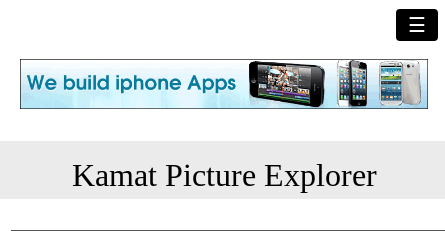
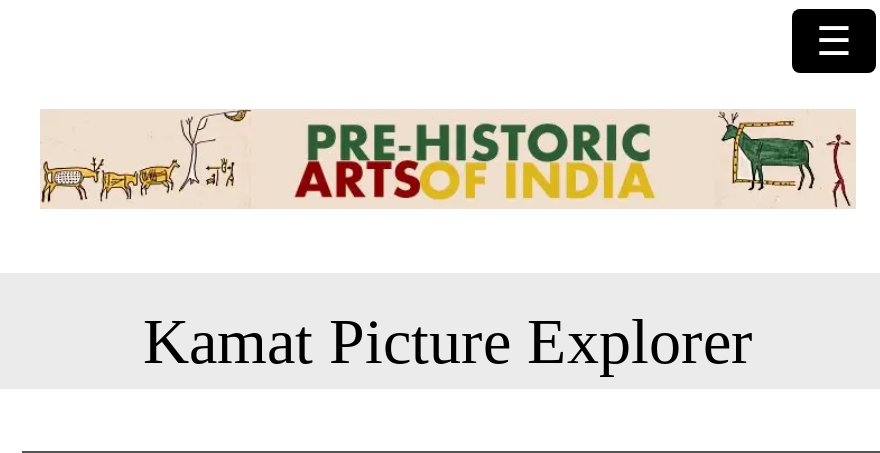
[19,58,429,110] [image] -> [40,109,856,209] [image]

